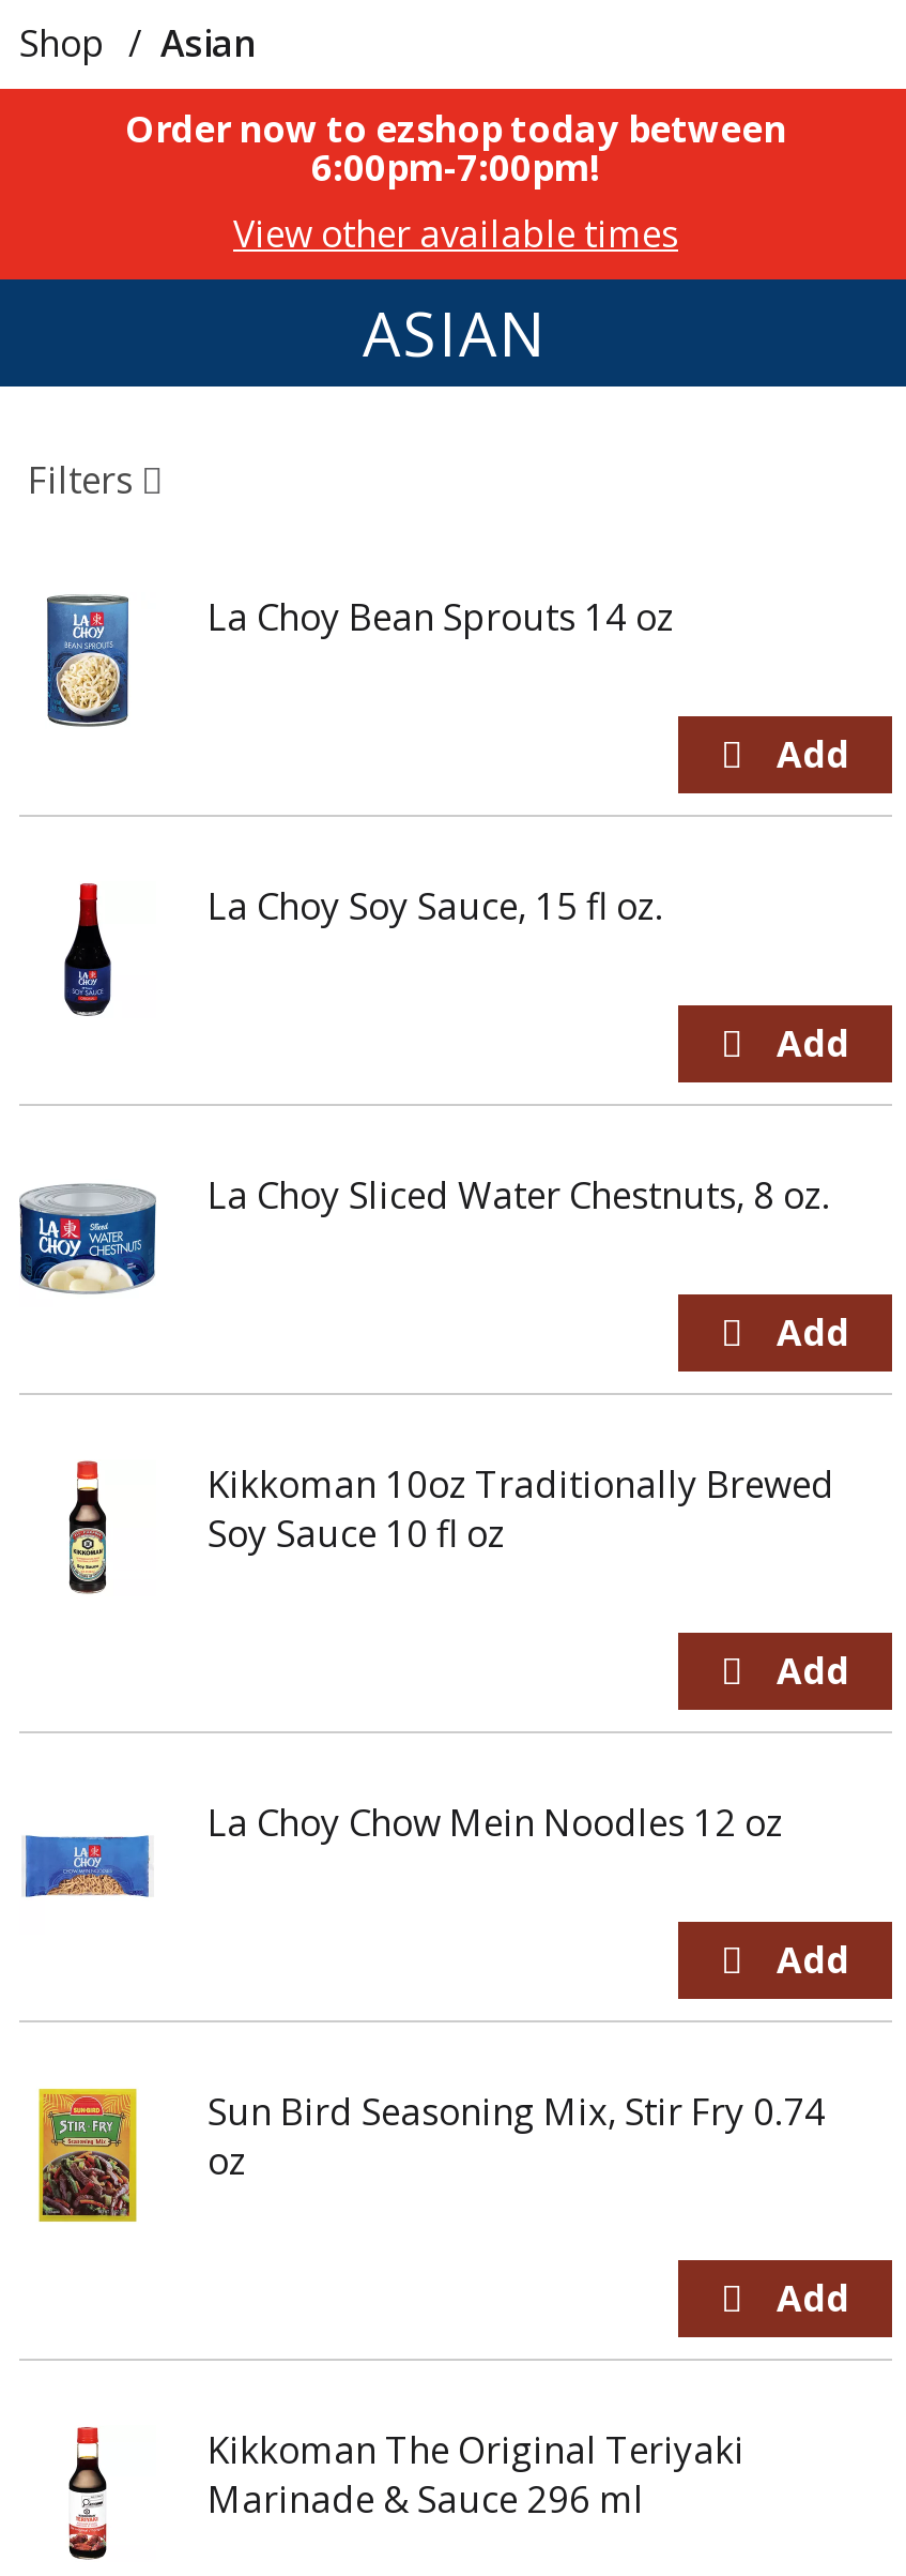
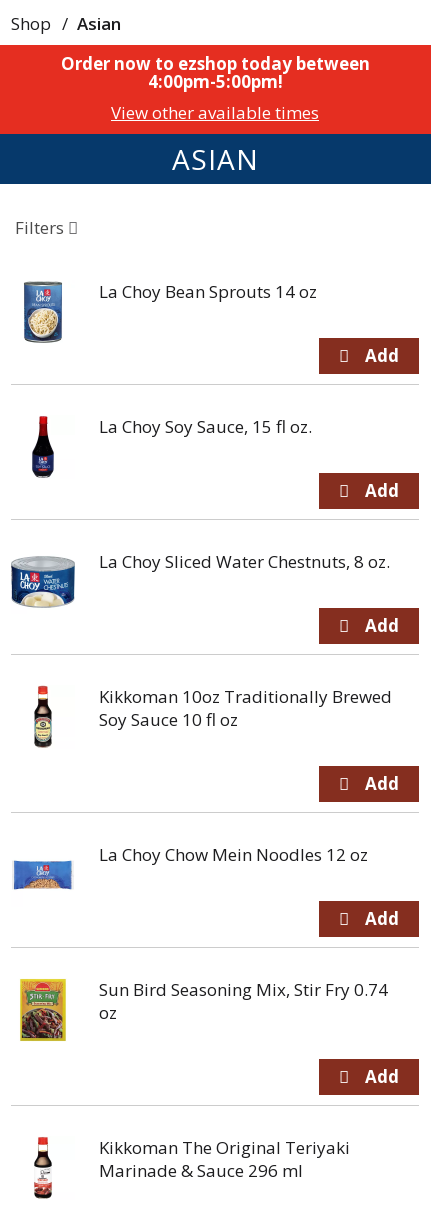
[311,142,600,192] 6:00pm-7:00pm! -> [147,70,282,93] 4:00pm-5:00pm!

